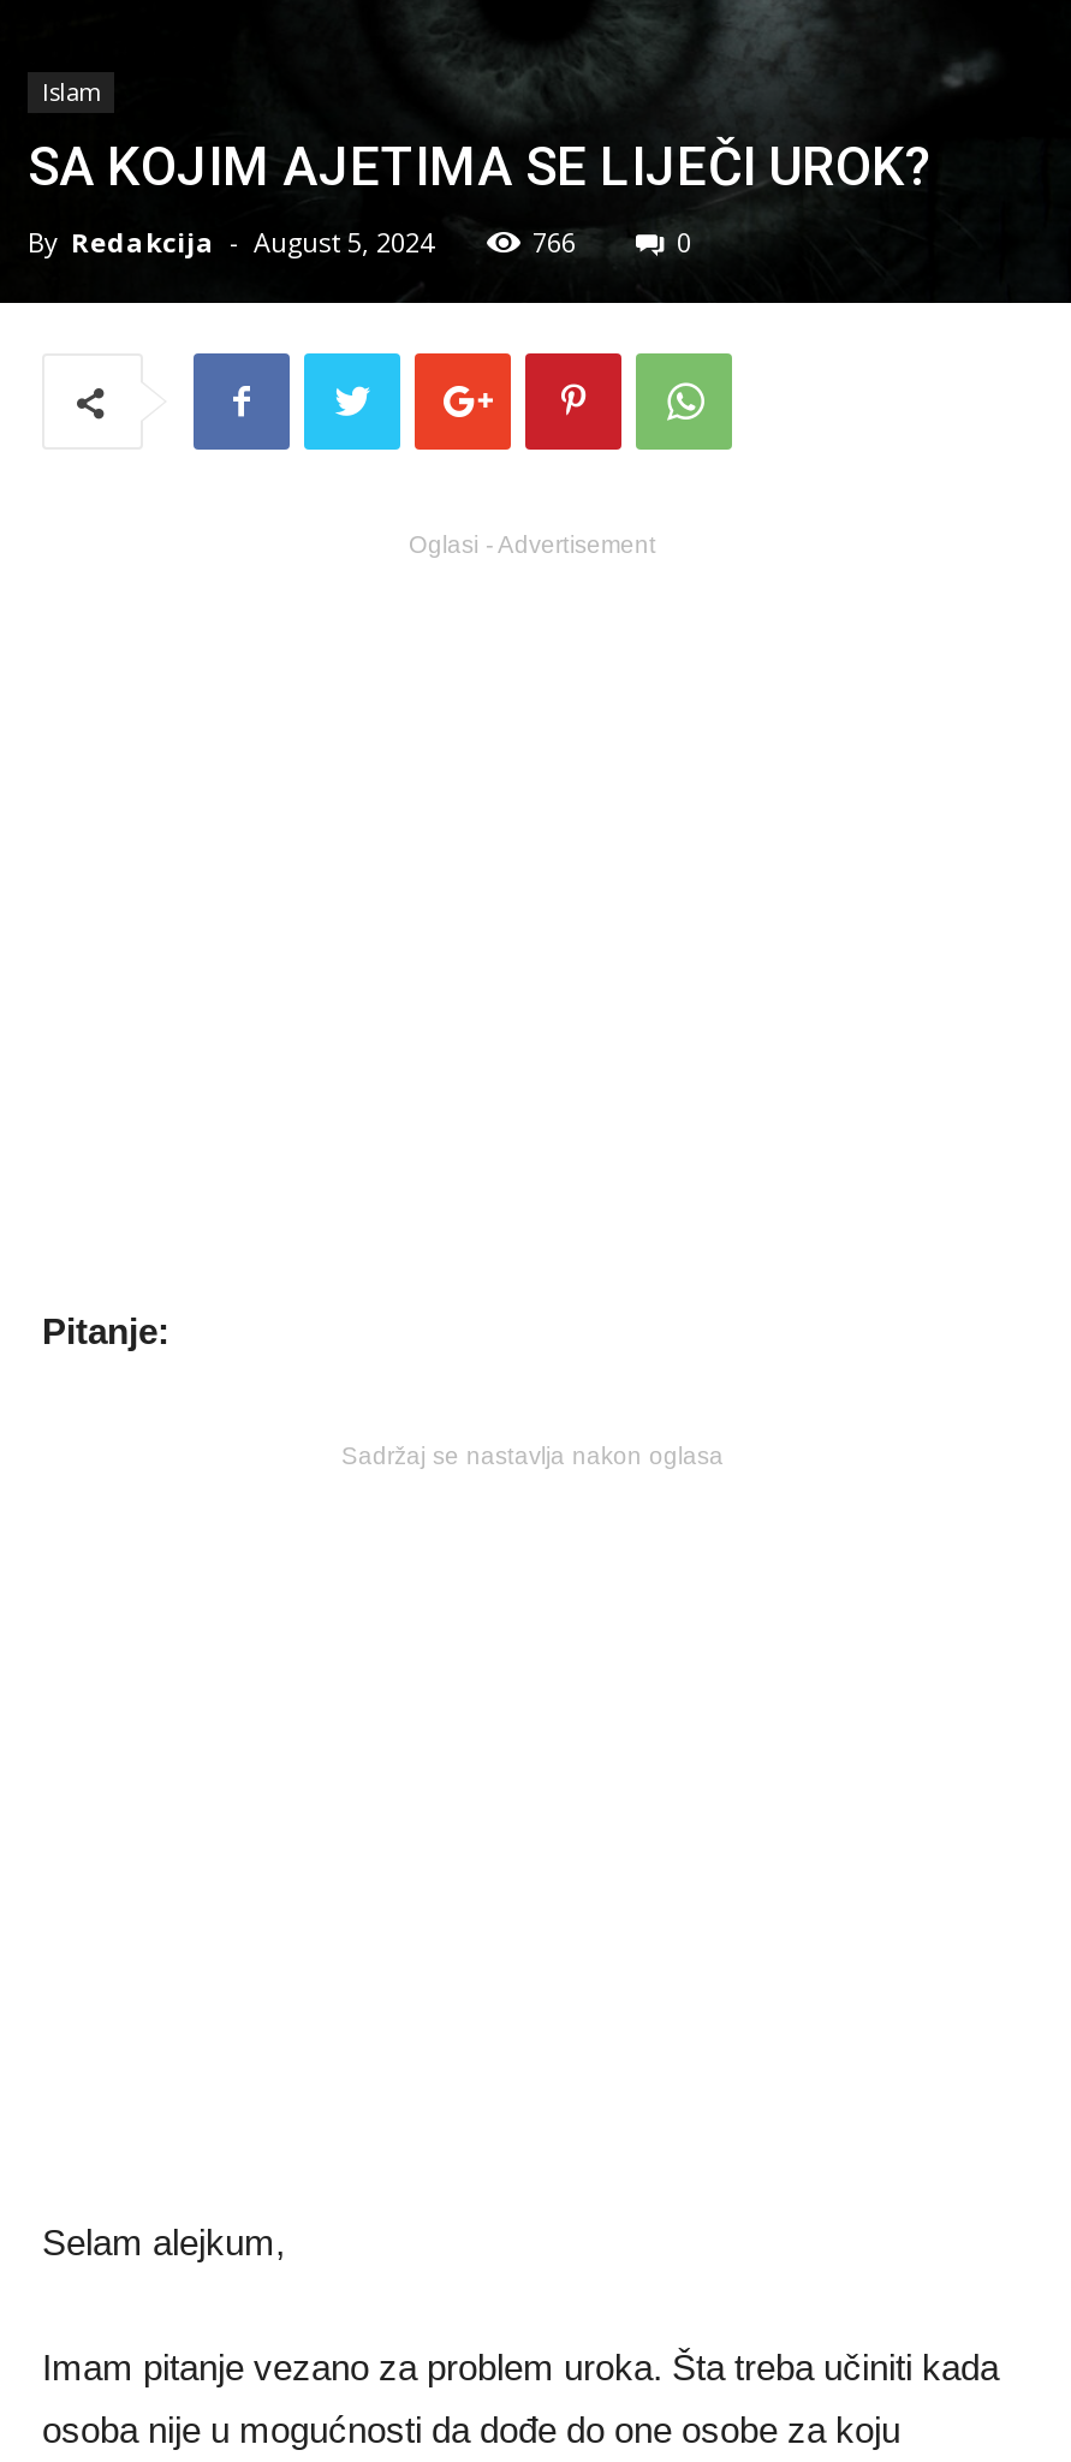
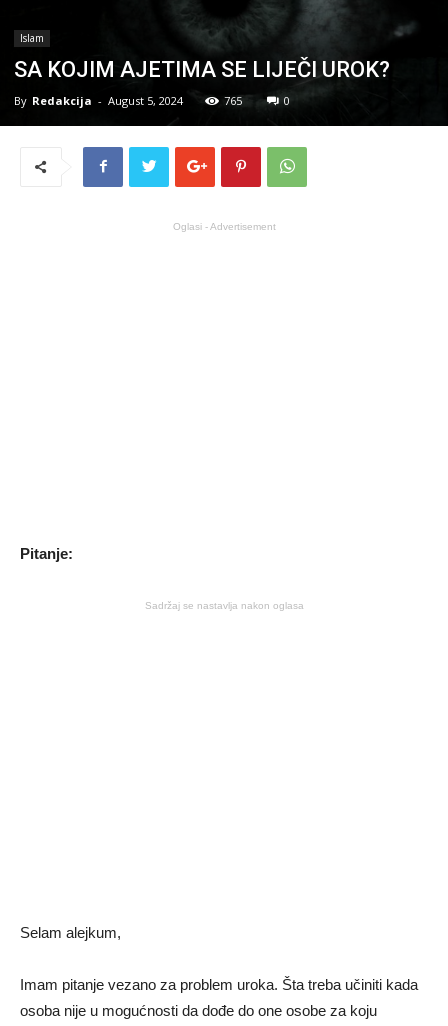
[532,223,576,259] 766 -> [224,93,242,108] 765

